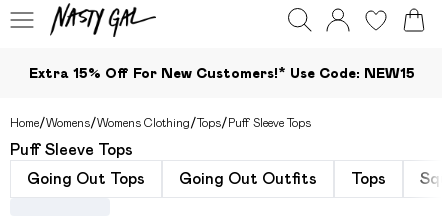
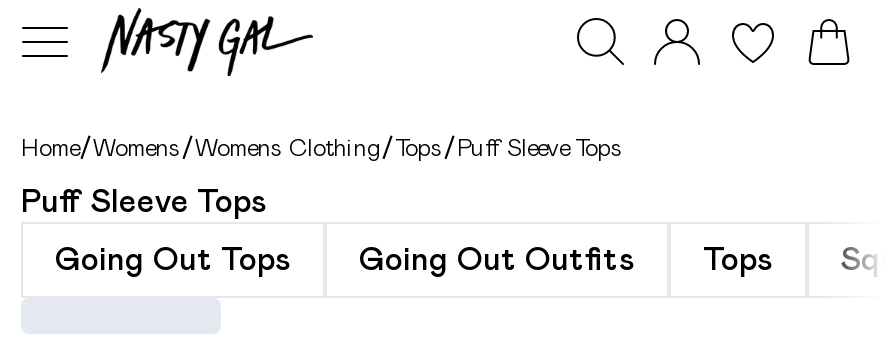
[29,64,415,80] Extra 15% Off For New Customers!* Use Code: NEW15 -> none

